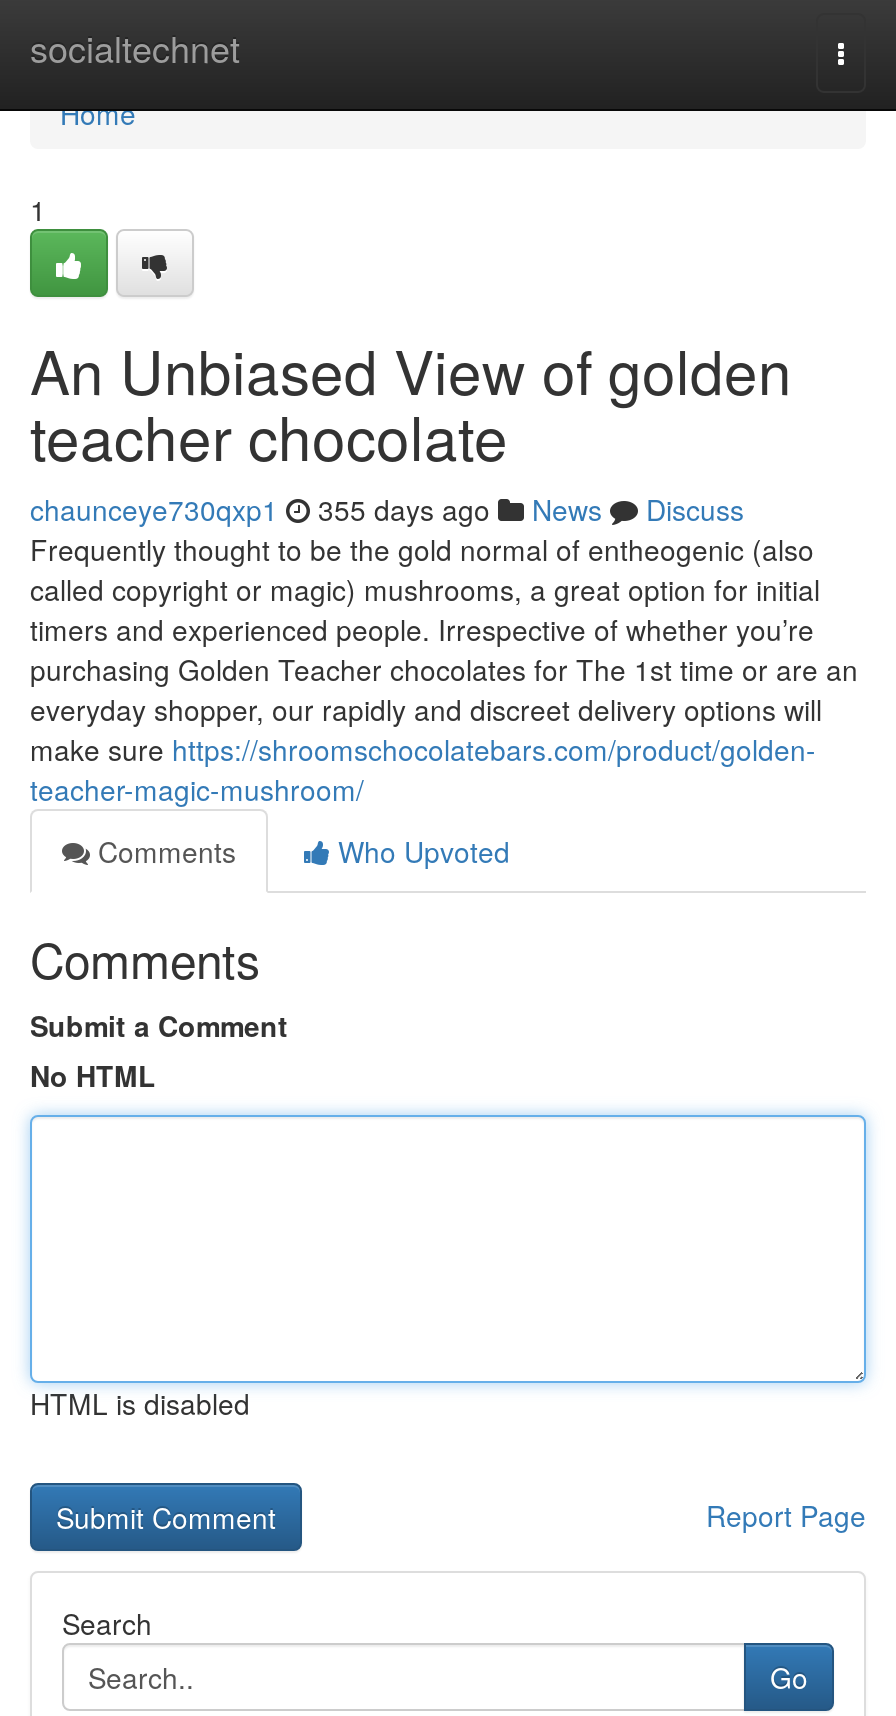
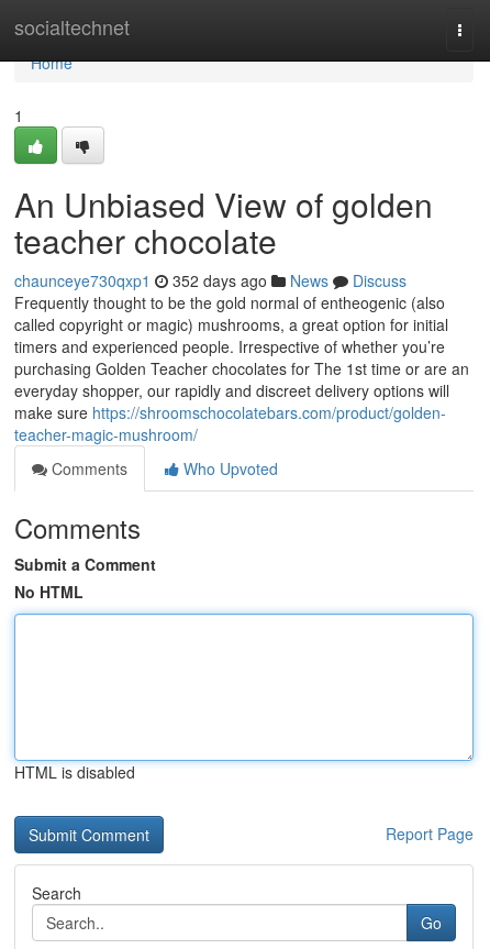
[30,489,744,529] chaunceye730qxp1 355 days ago News Discuss -> [14,269,407,291] chaunceye730qxp1 352 days ago News Discuss

